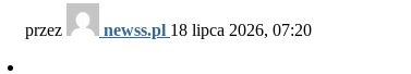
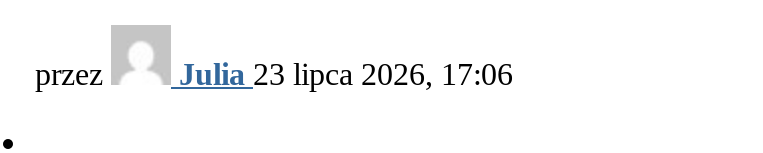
[104,21,312,40] newss.pl 18 lipca 2026, 07:20 -> [179,56,513,90] Julia 23 lipca 2026, 17:06

